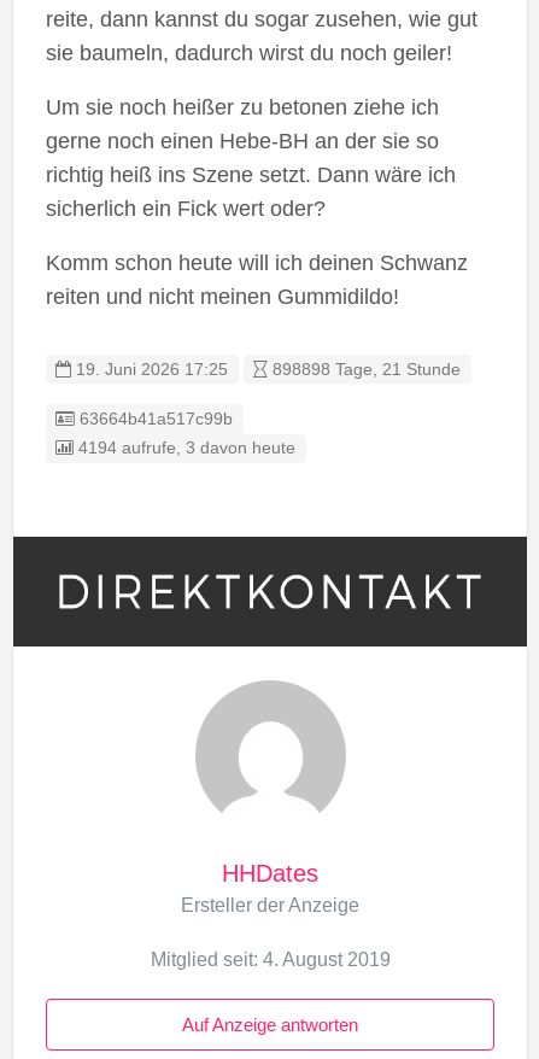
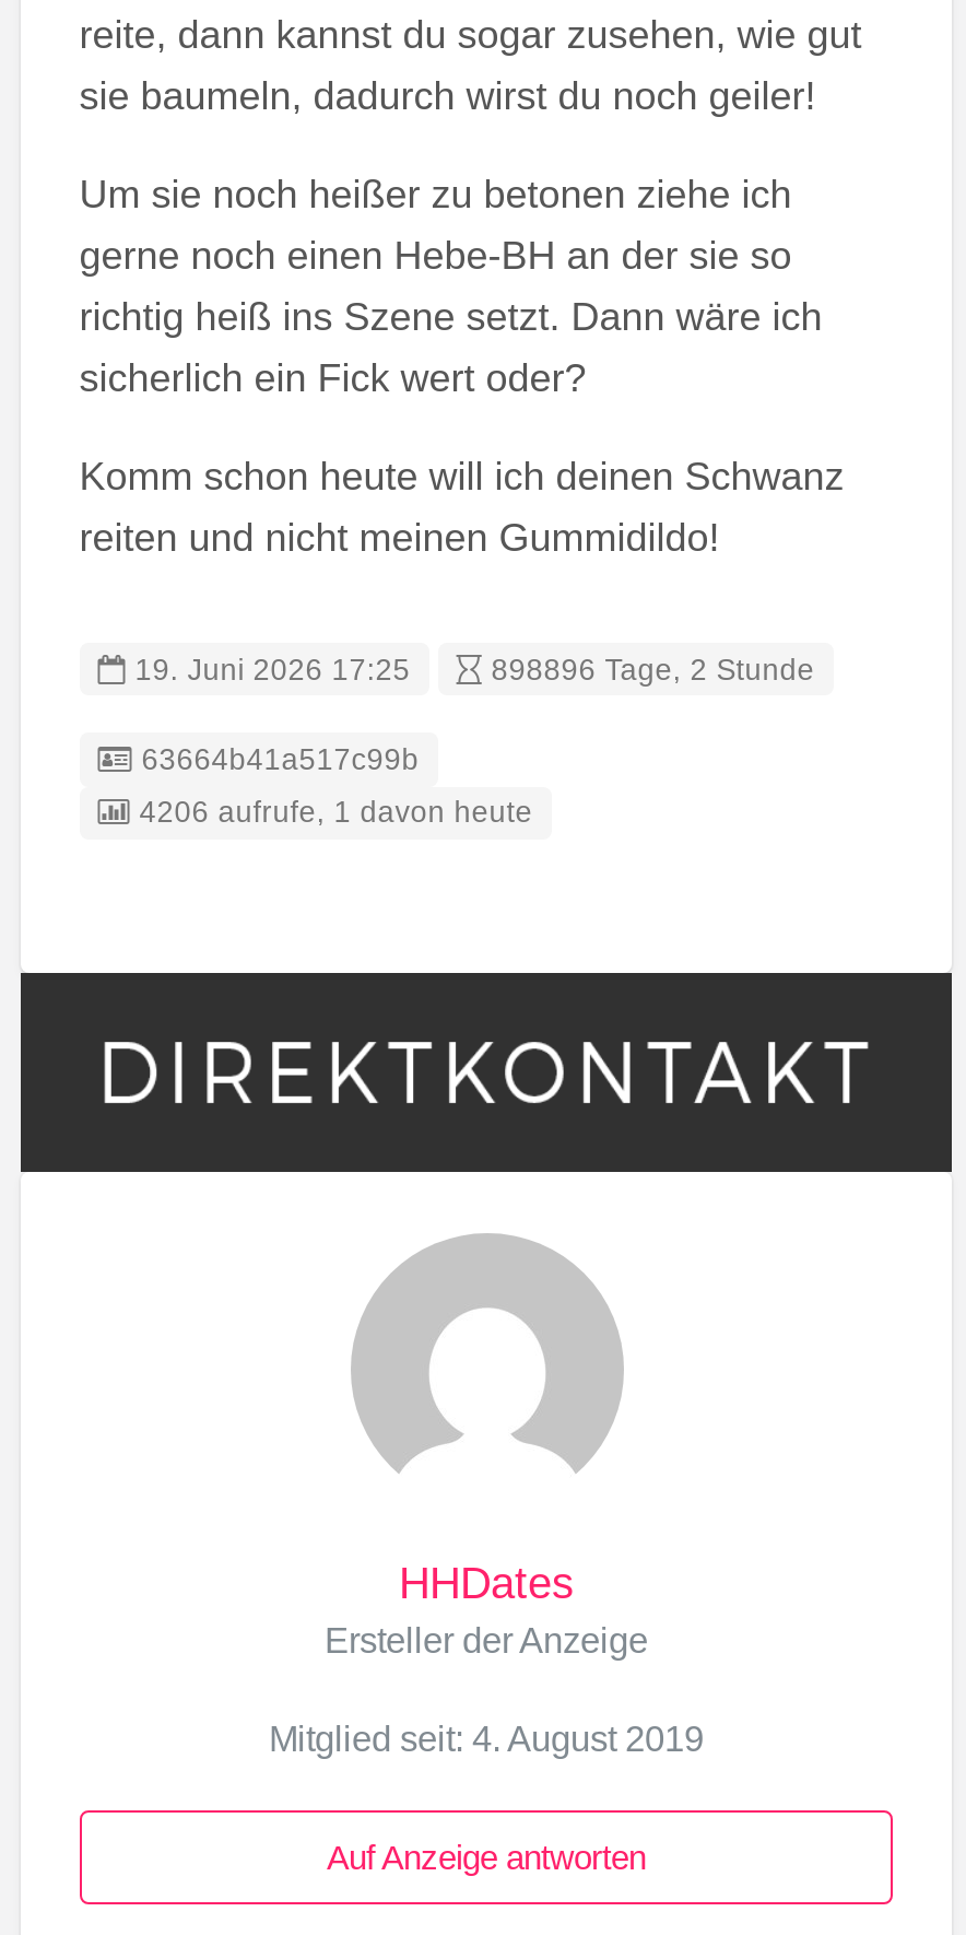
[268,360,461,378] 898898 Tage, 21 Stunde -> [482,653,815,686] 898896 Tage, 2 Stunde
[74,439,296,457] 4194 aufrufe, 3 davon heute -> [130,797,533,829] 4206 aufrufe, 1 davon heute

